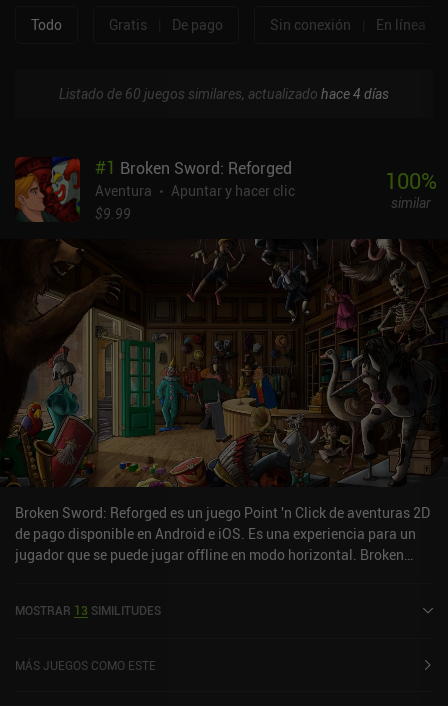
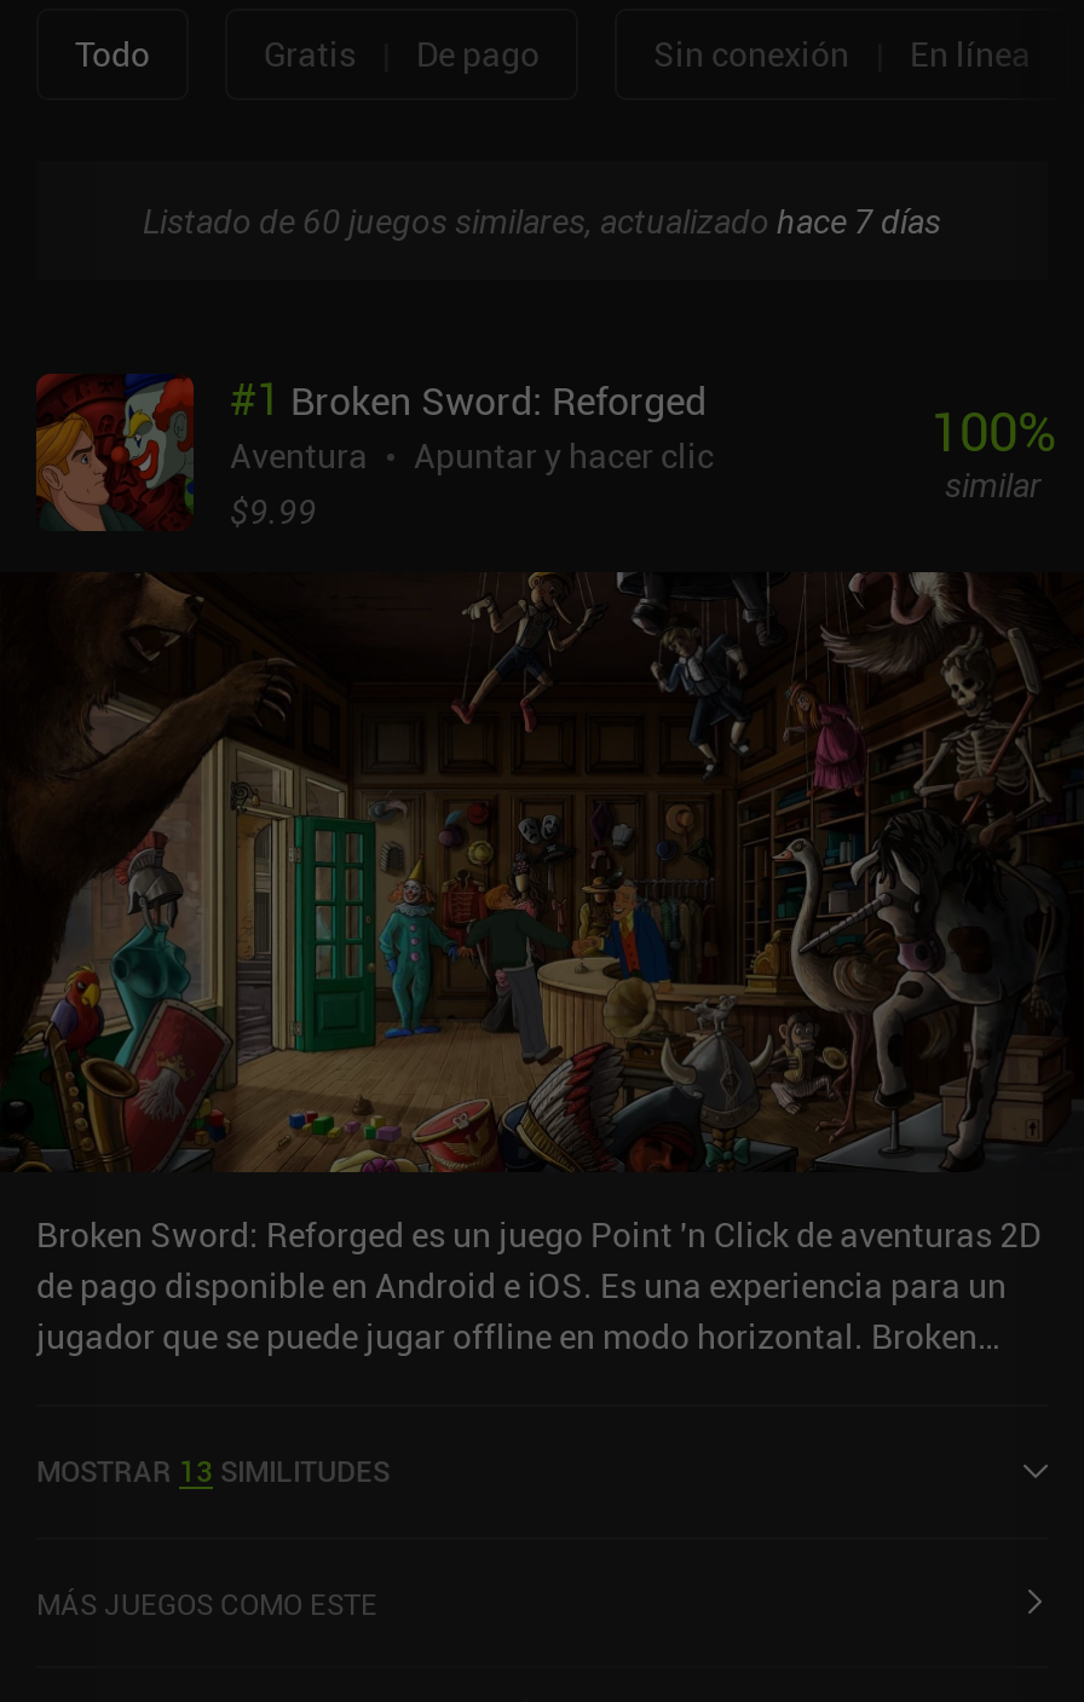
[59,84,389,103] Listado de 60 juegos similares, actualizado hace 4 días -> [143,197,941,243] Listado de 60 juegos similares, actualizado hace 7 días

